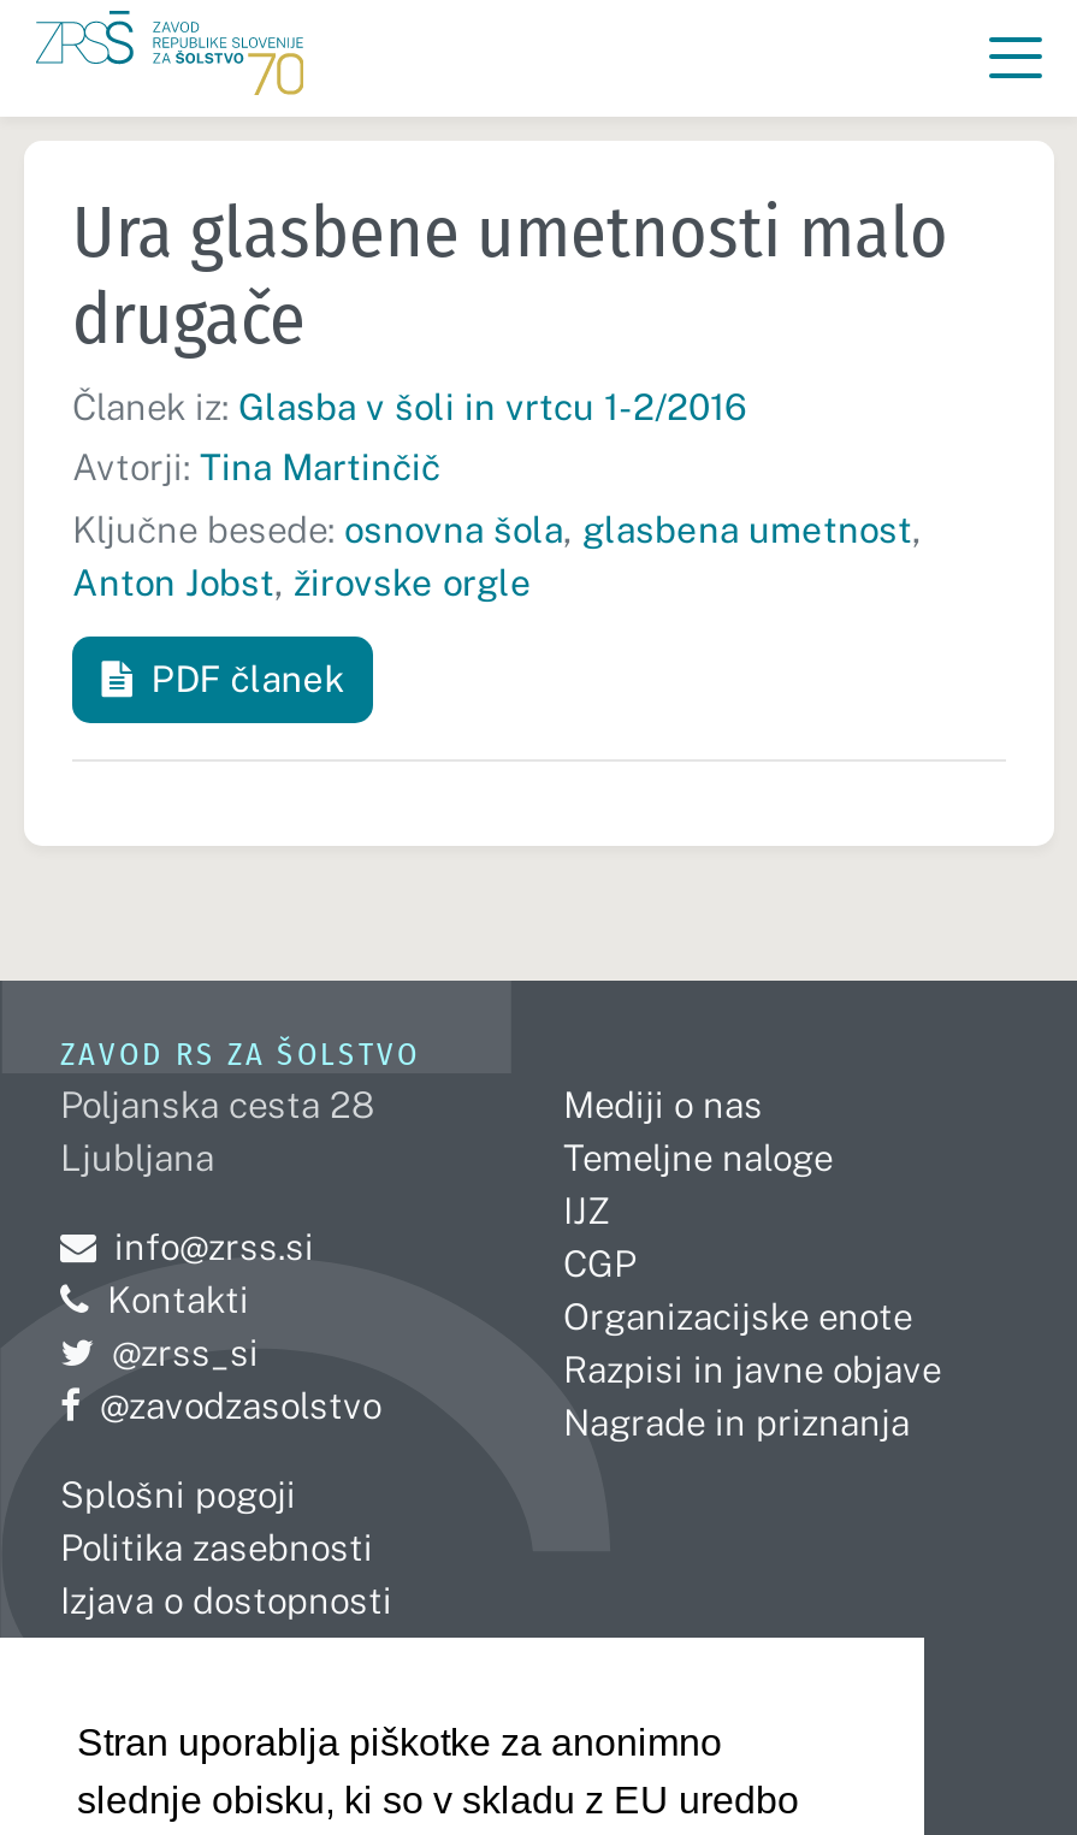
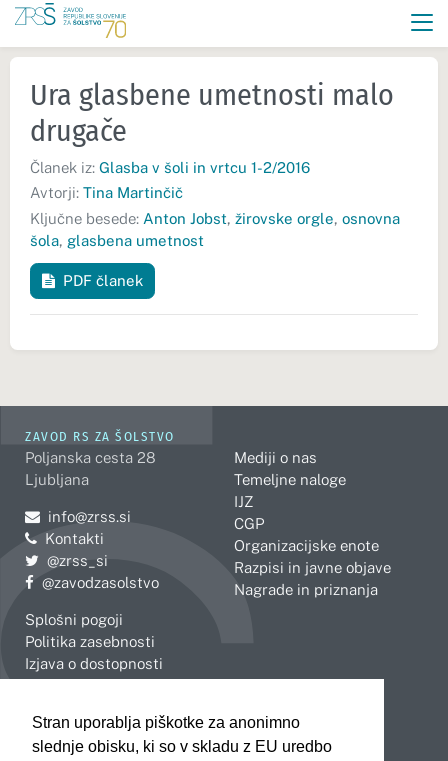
[72,509,922,603] Ključne besede: osnovna šola, glasbena umetnost, | Anton Jobst, žirovske orgle -> [30,210,400,249] Ključne besede: Anton Jobst, žirovske orgle, osnovna | šola, glasbena umetnost

